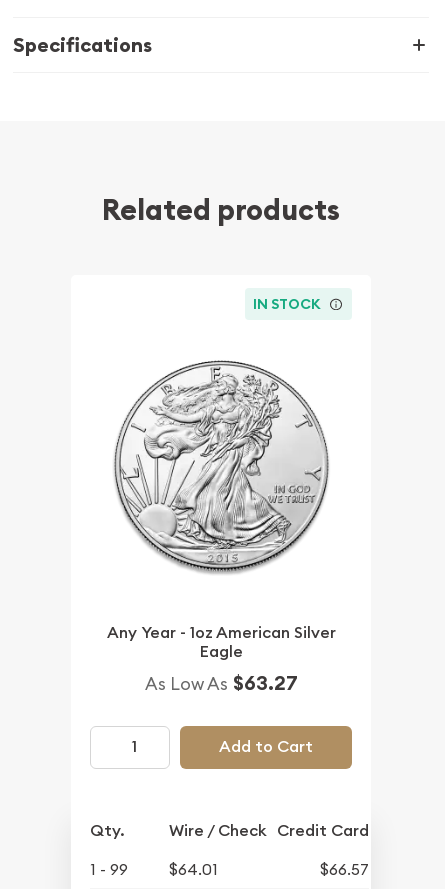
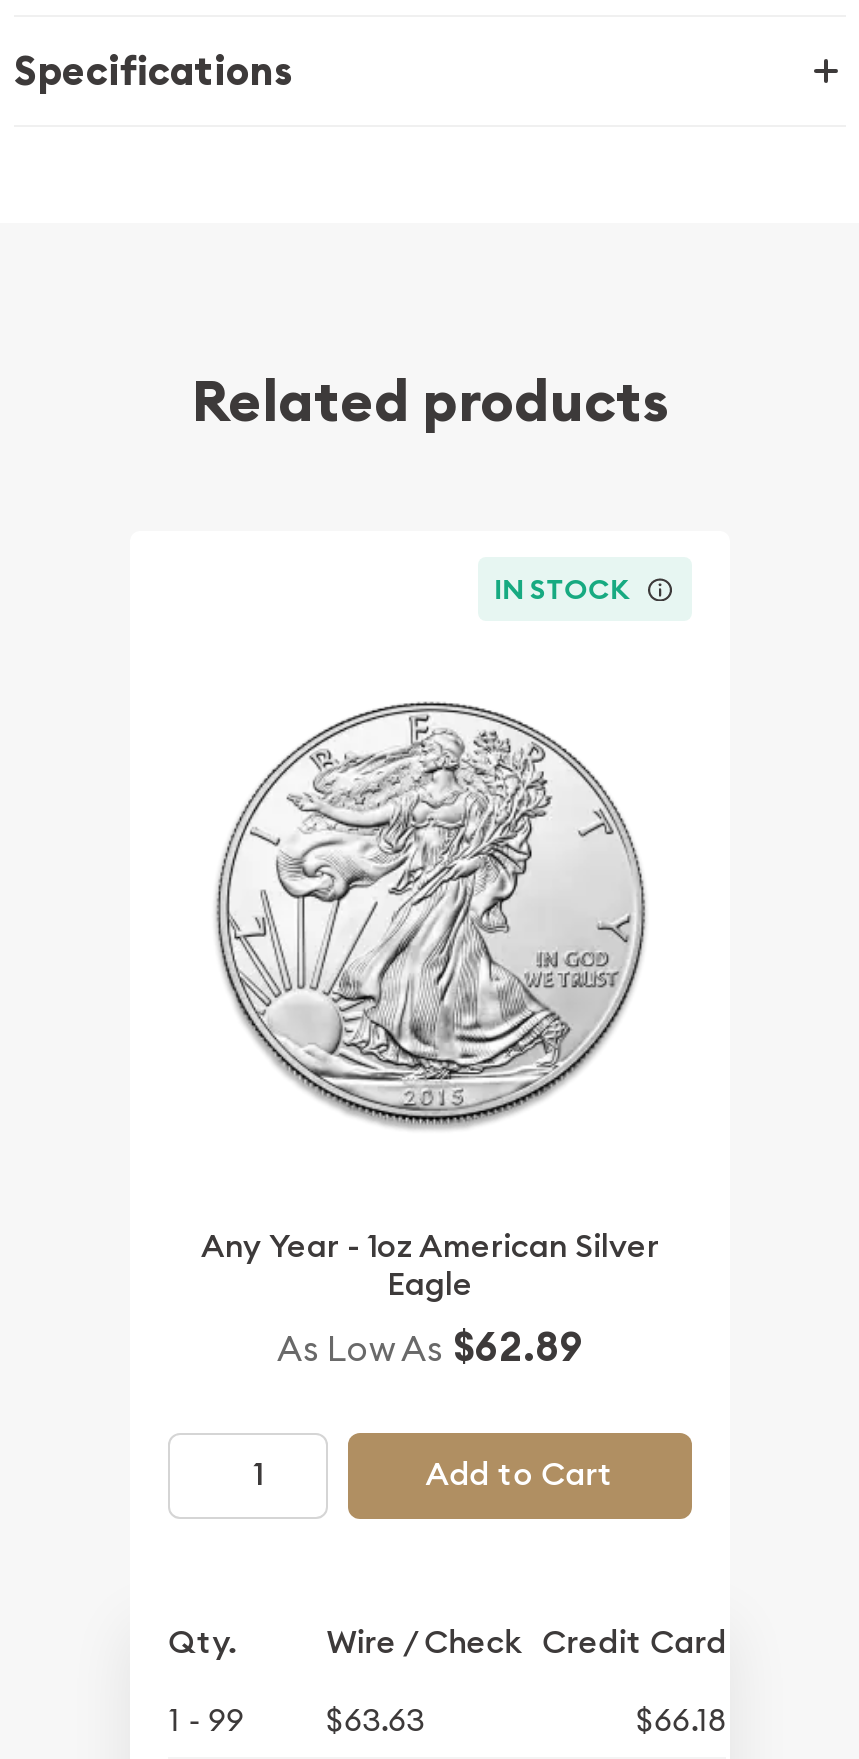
[144,670,297,696] As Low As $63.27 -> [277,1321,583,1373] As Low As $62.89
[169,859,218,879] $64.01 -> [326,1699,424,1739] $63.63
[320,859,369,879] $66.57 -> [636,1699,726,1739] $66.18

